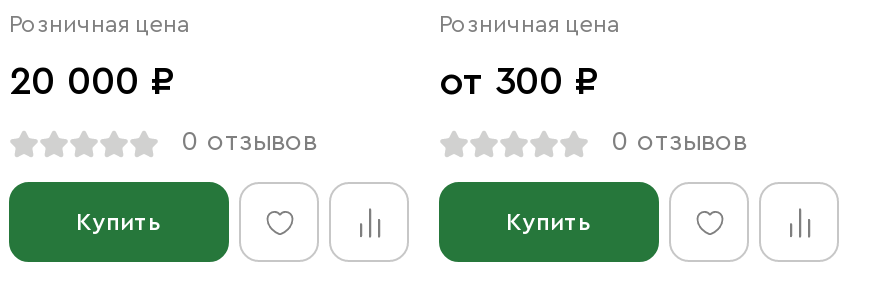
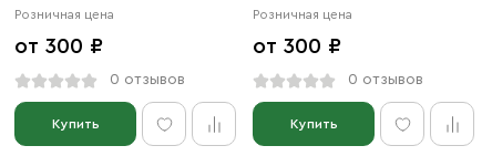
[9,62,175,102] 20 000 ₽ -> [14,35,103,58] от 300 ₽

